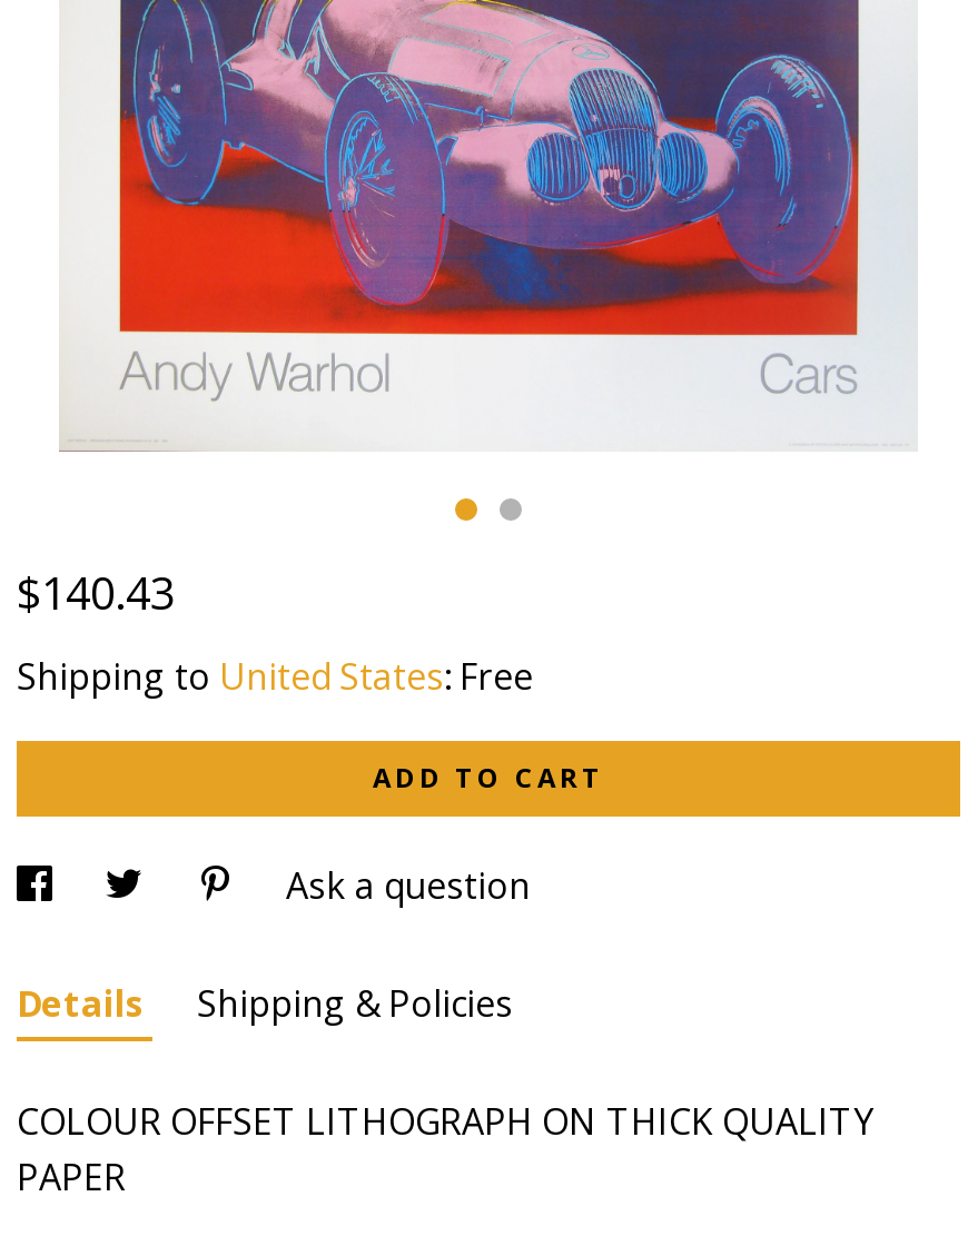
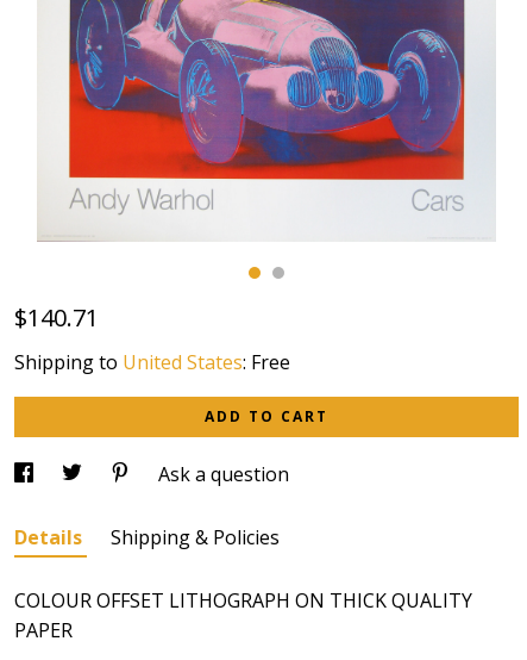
[17,562,175,622] $140.43 -> [14,301,99,333] $140.71

